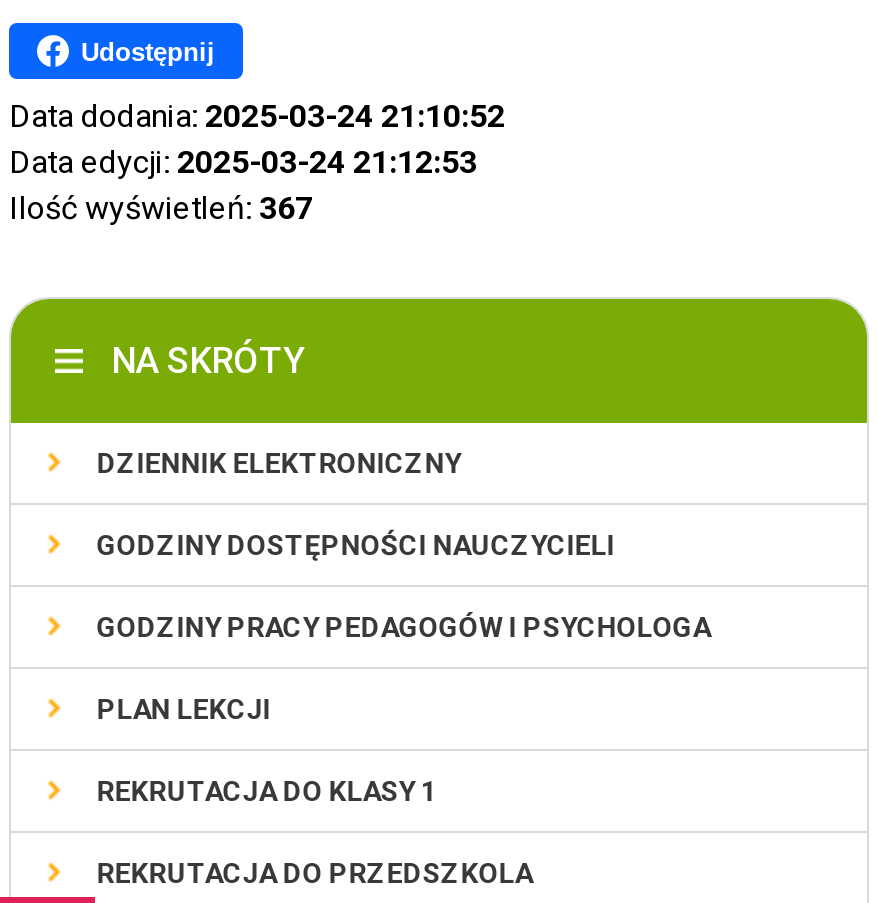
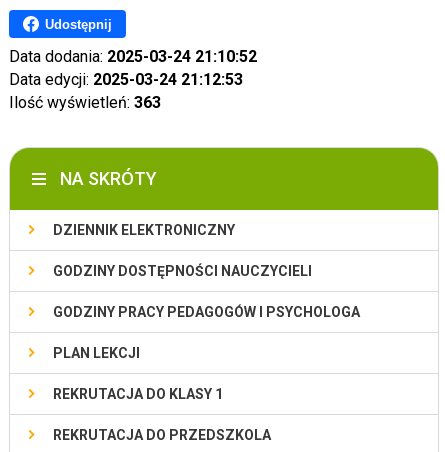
[9,189,313,227] Ilość wyświetleń: 367 -> [9,93,161,112] Ilość wyświetleń: 363

